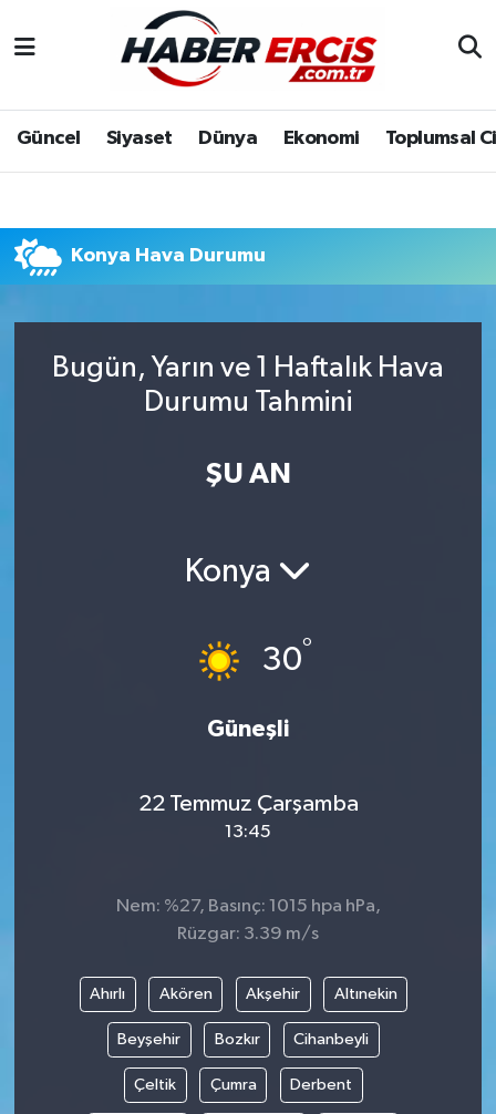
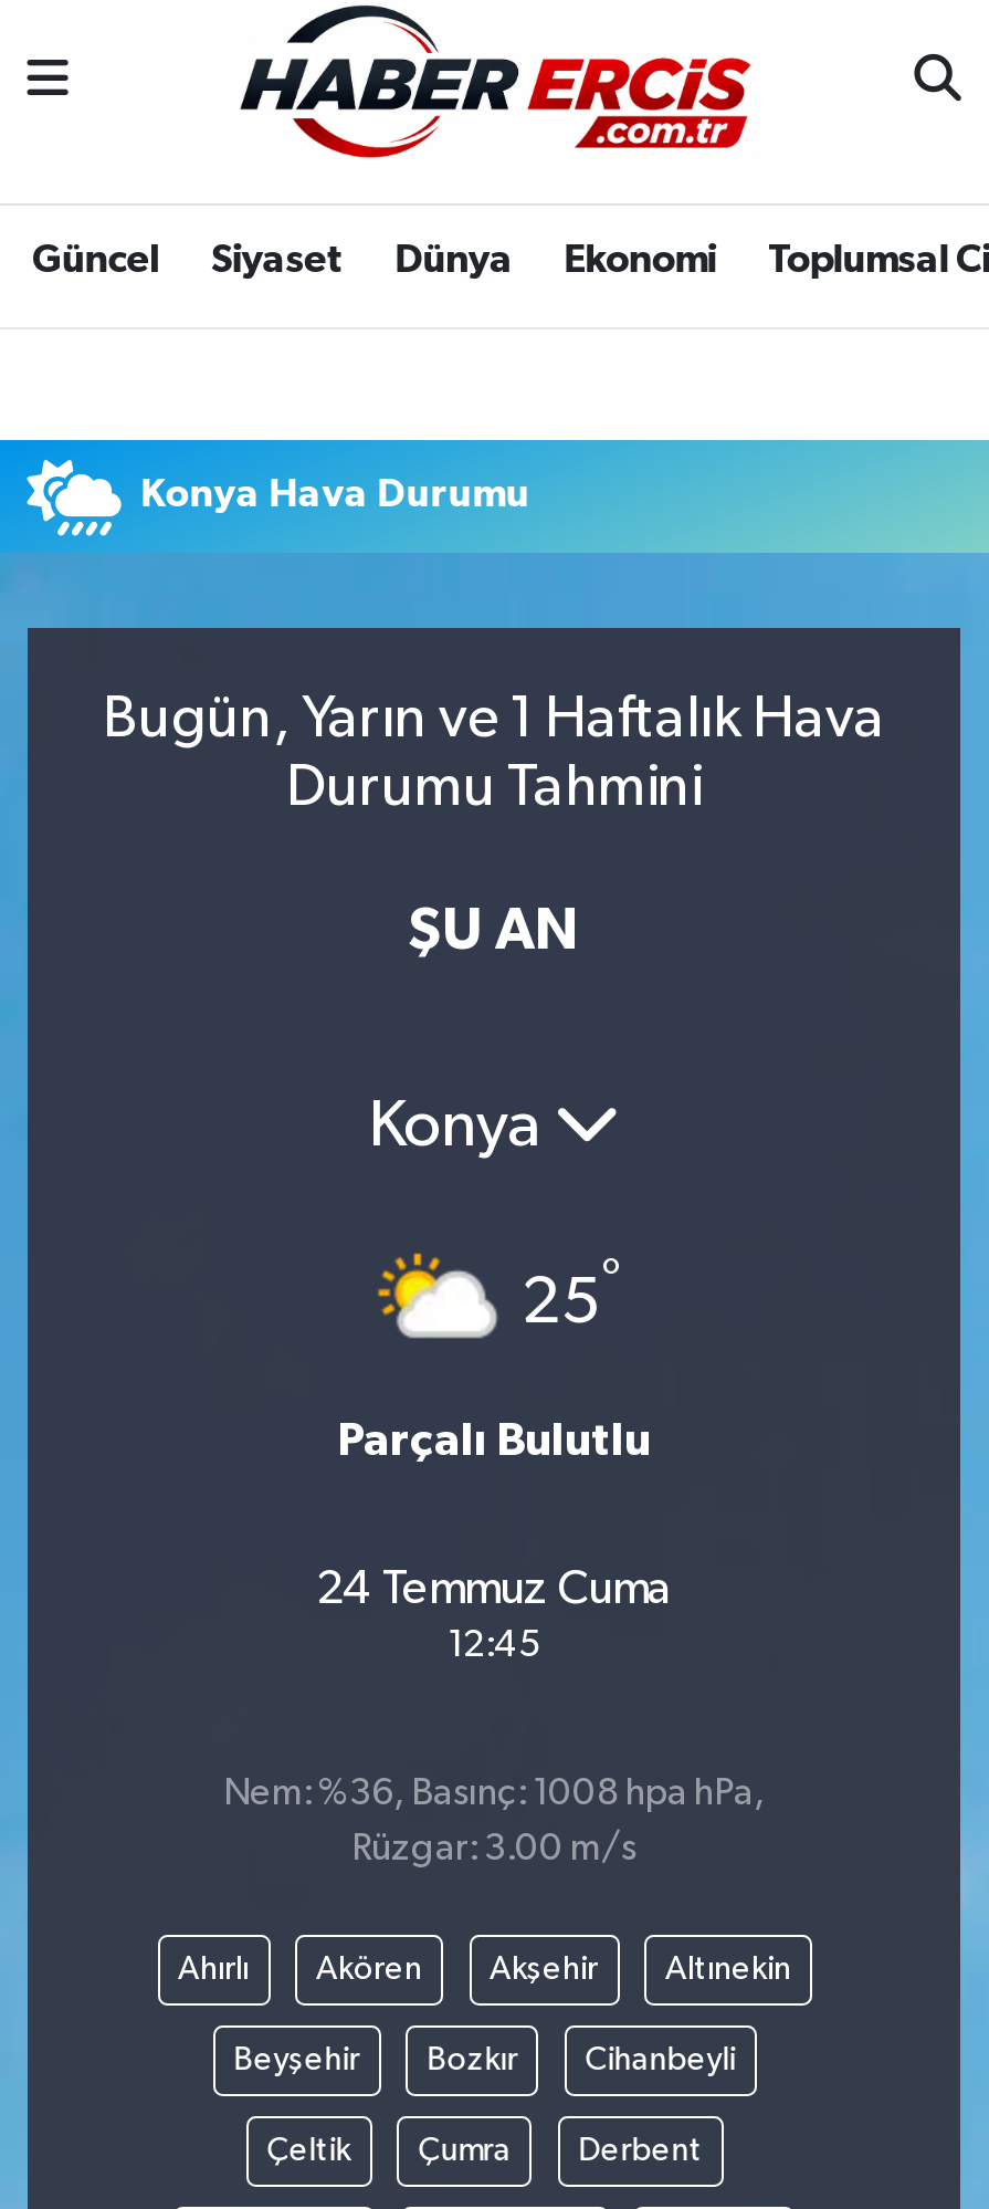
[190,636,312,682] [image] | 30° -> [377,1252,621,1342] [image] | 25°
[207,718,289,741] Güneşli -> [337,1418,651,1465] Parçalı Bulutlu
[138,792,358,841] 22 Temmuz Çarşamba | 13:45 -> [316,1565,672,1665] 24 Temmuz Cuma | 12:45
[116,897,380,916] Nem: %27, Basınç: 1015 hpa hPa, -> [223,1776,765,1814] Nem: %36, Basınç: 1008 hpa hPa,
[177,925,319,944] Rüzgar: 3.39 m/s -> [351,1832,636,1869] Rüzgar: 3.00 m/s

